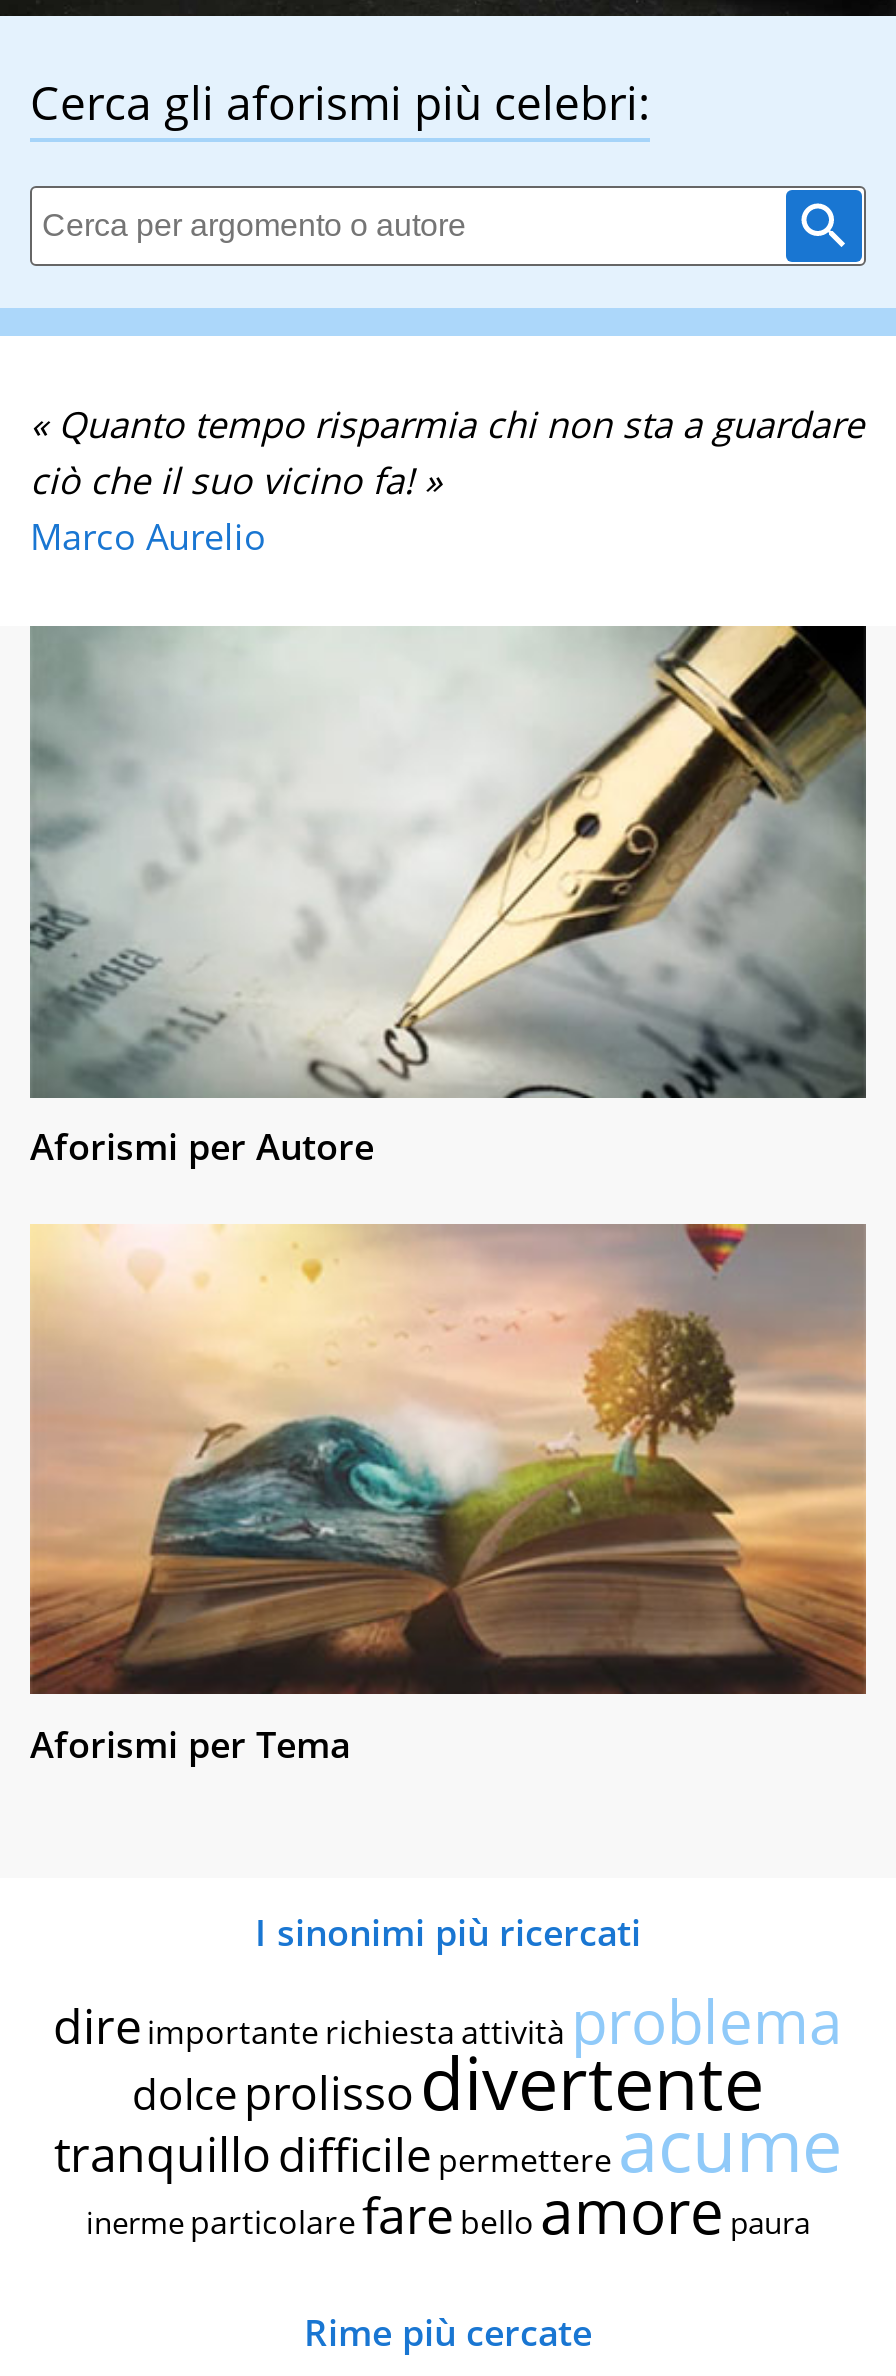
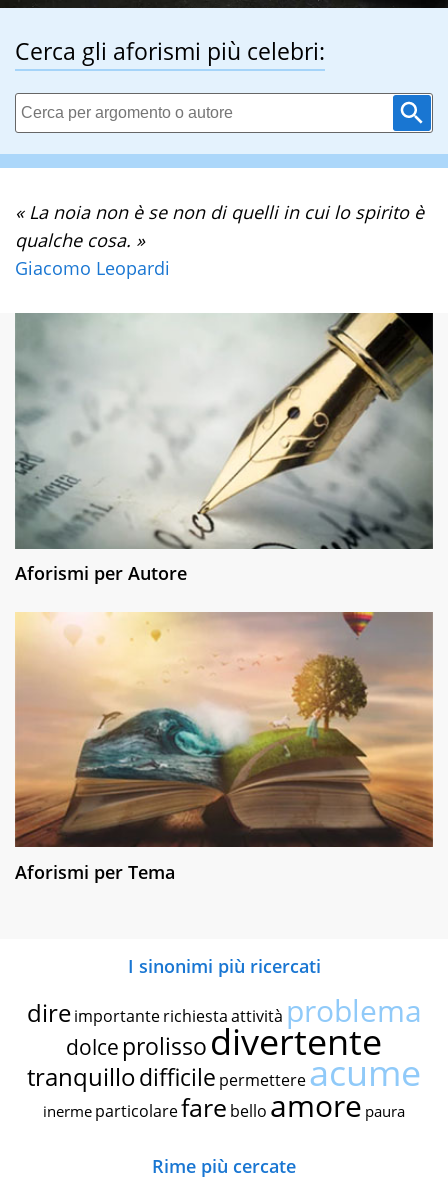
[30,401,864,561] « Quanto tempo risparmia chi non sta a guardare | ciò che il suo vicino fa! » | Marco Aurelio -> [15,200,424,280] « La noia non è se non di quelli in cui lo spirito è | qualche cosa. » | Giacomo Leopardi

